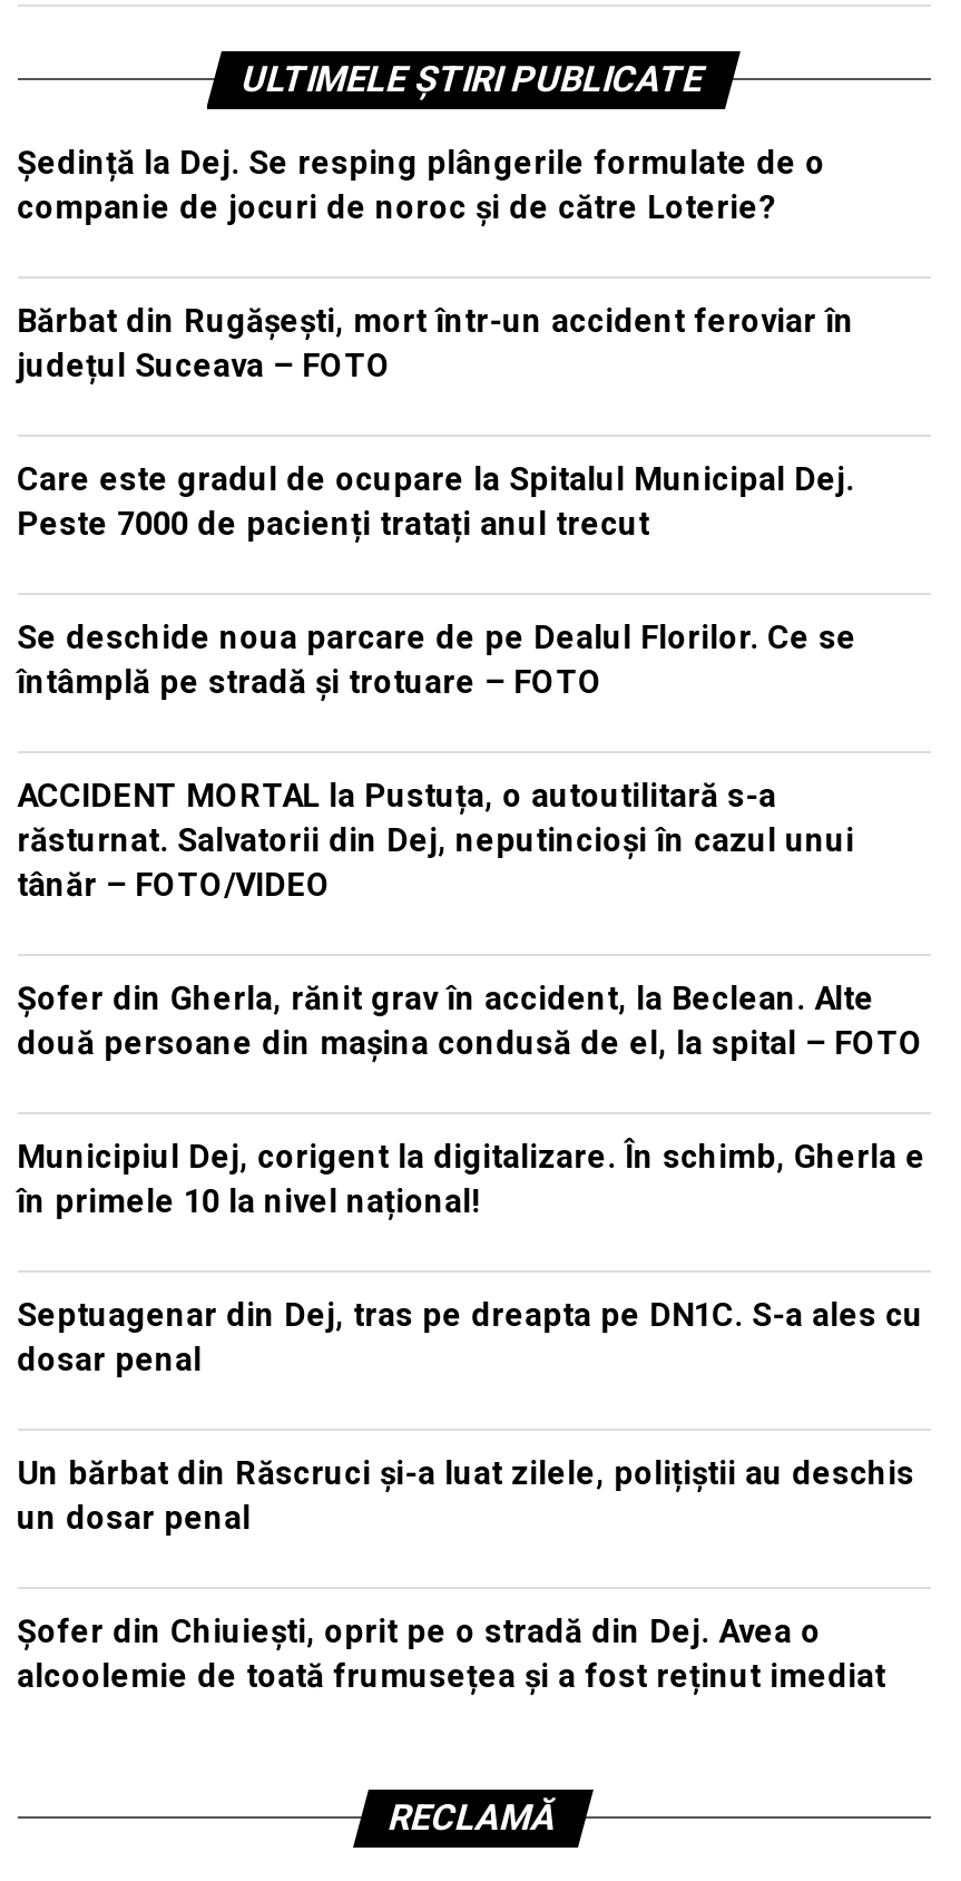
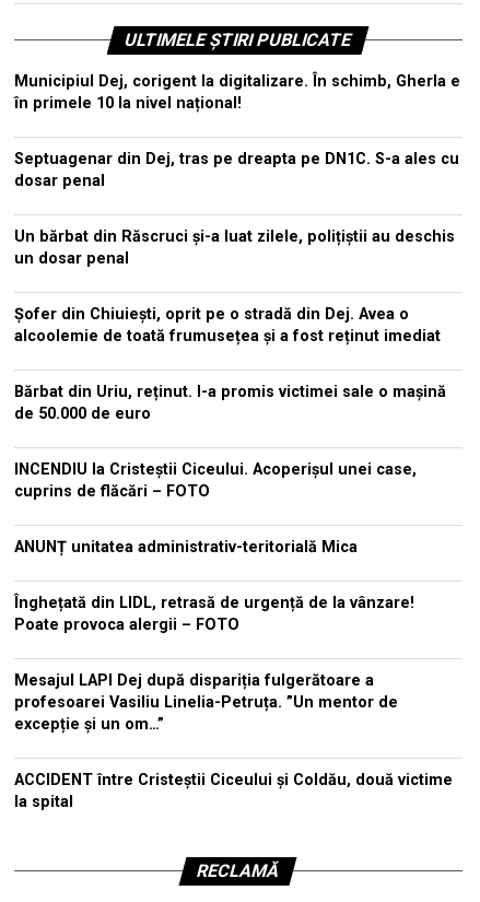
[17,146,924,1064] Ședință la Dej. Se resping plângerile formulate de o | companie de jocuri de noroc și de către Loterie? | Bărbat din Rugășești, mort într-un accident feroviar în | județul Suceava – FOTO | Care este gradul de ocupare la Spitalul Municipal Dej. | Peste 7000 de pacienți tratați anul trecut | Se deschide noua parcare de pe Dealul Florilor. Ce se | întâmplă pe stradă și trotuare – FOTO | ACCIDENT MORTAL la Pustuța, o autoutilitară s-a | răsturnat. Salvatorii din Dej, neputincioși în cazul unui | tânăr – FOTO/VIDEO | Șofer din Gherla, rănit grav în accident, la Beclean. Alte | două persoane din mașina condusă de el, la spital – FOTO -> none
moved [17,1140,926,1697] -> [14,73,460,346]: Municipiul Dej, corigent la digitalizare. În schimb, Gherla e | în primele 10 la nivel național! | Septuagenar din Dej, tras pe dreapta pe DN1C. S-a ales cu | dosar penal | Un bărbat din Răscruci și-a luat zilele, polițiștii au deschis | un dosar penal | Șofer din Chiuiești, oprit pe o stradă din Dej. Avea o | alcoolemie de toată frumusețea și a fost reținut imediat
none -> [14,383,452,812] Bărbat din Uriu, reținut. I-a promis victimei sale o mașină | de 50.000 de euro | INCENDIU la Cristeștii Ciceului. Acoperișul unei case, | cuprins de flăcări – FOTO | ANUNȚ unitatea administrativ-teritorială Mica | Înghețată din LIDL, retrasă de urgență de la vânzare! | Poate provoca alergii – FOTO | Mesajul LAPI Dej după dispariția fulgerătoare a | profesoarei Vasiliu Linelia-Petruța. ”Un mentor de | excepție și un om…” | ACCIDENT între Cristeștii Ciceului și Coldău, două victime | la spital

